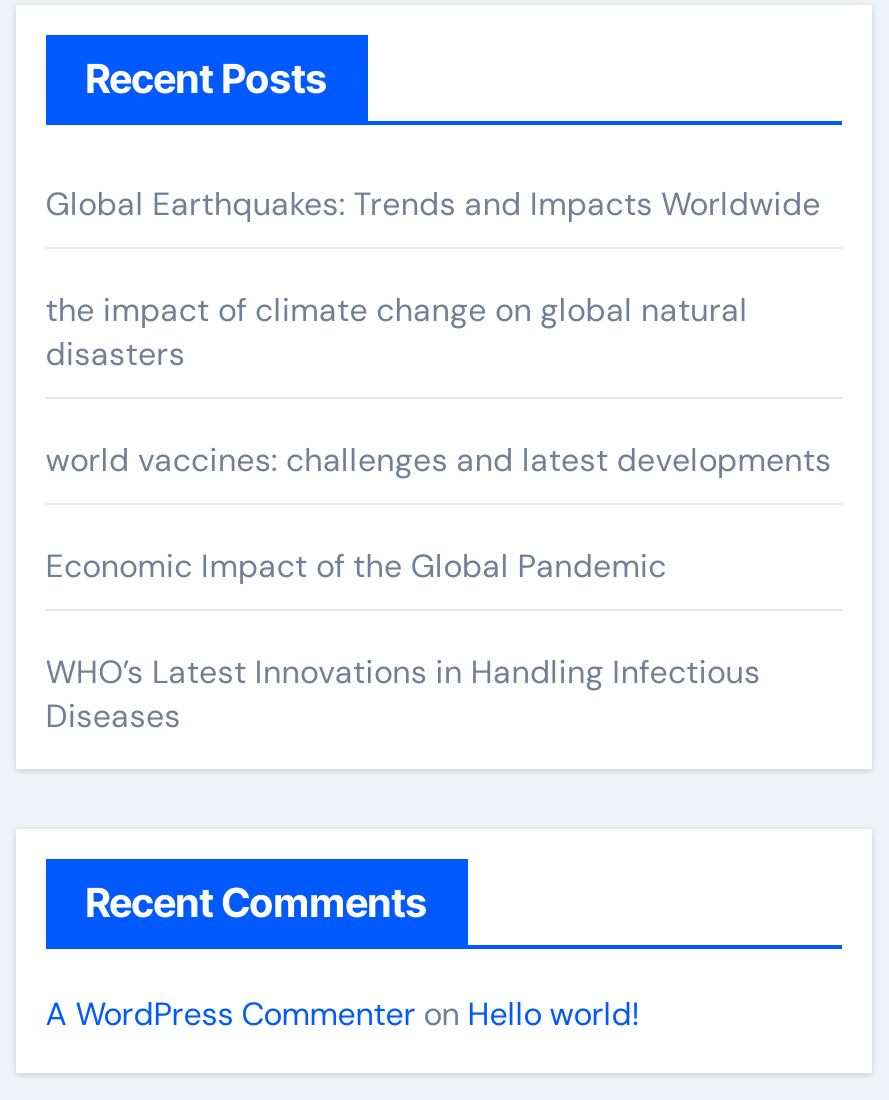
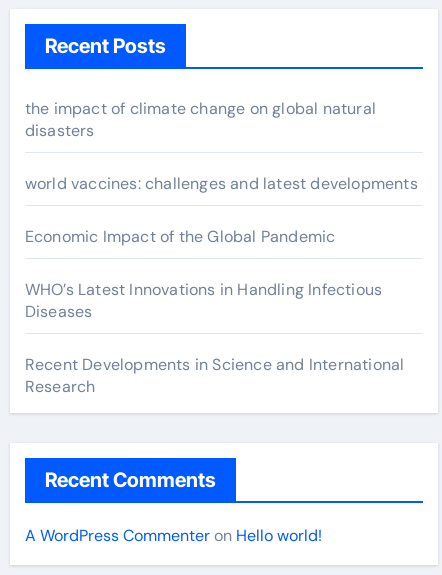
[46,182,821,224] Global Earthquakes: Trends and Impacts Worldwide -> none
moved [46,288,832,736] -> [25,97,418,321]: the impact of climate change on global natural | disasters | world vaccines: challenges and latest developments | Economic Impact of the Global Pandemic | WHO’s Latest Innovations in Handling Infectious | Diseases
none -> [25,353,404,396] Recent Developments in Science and International | Research

